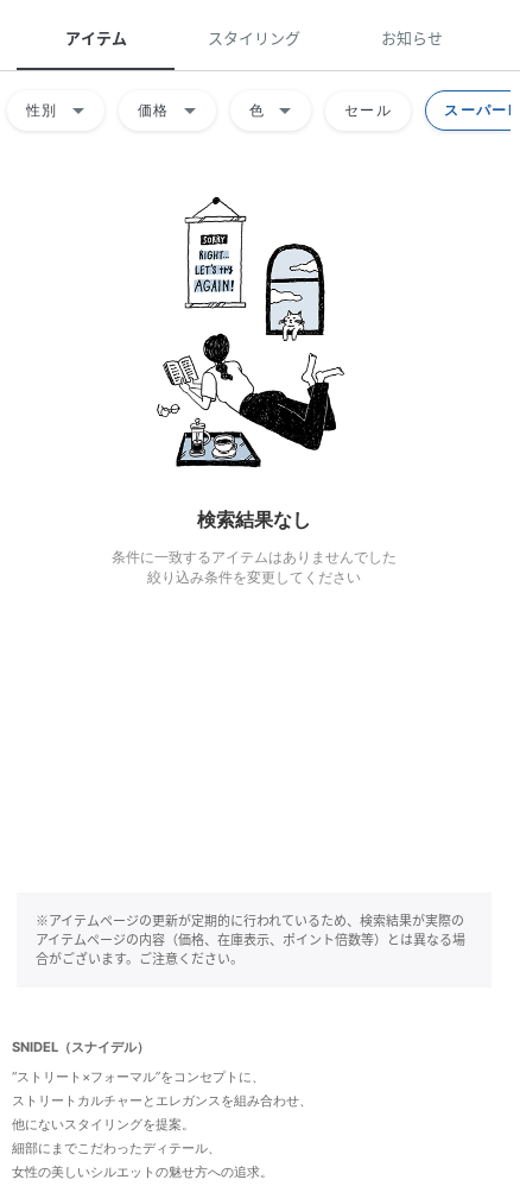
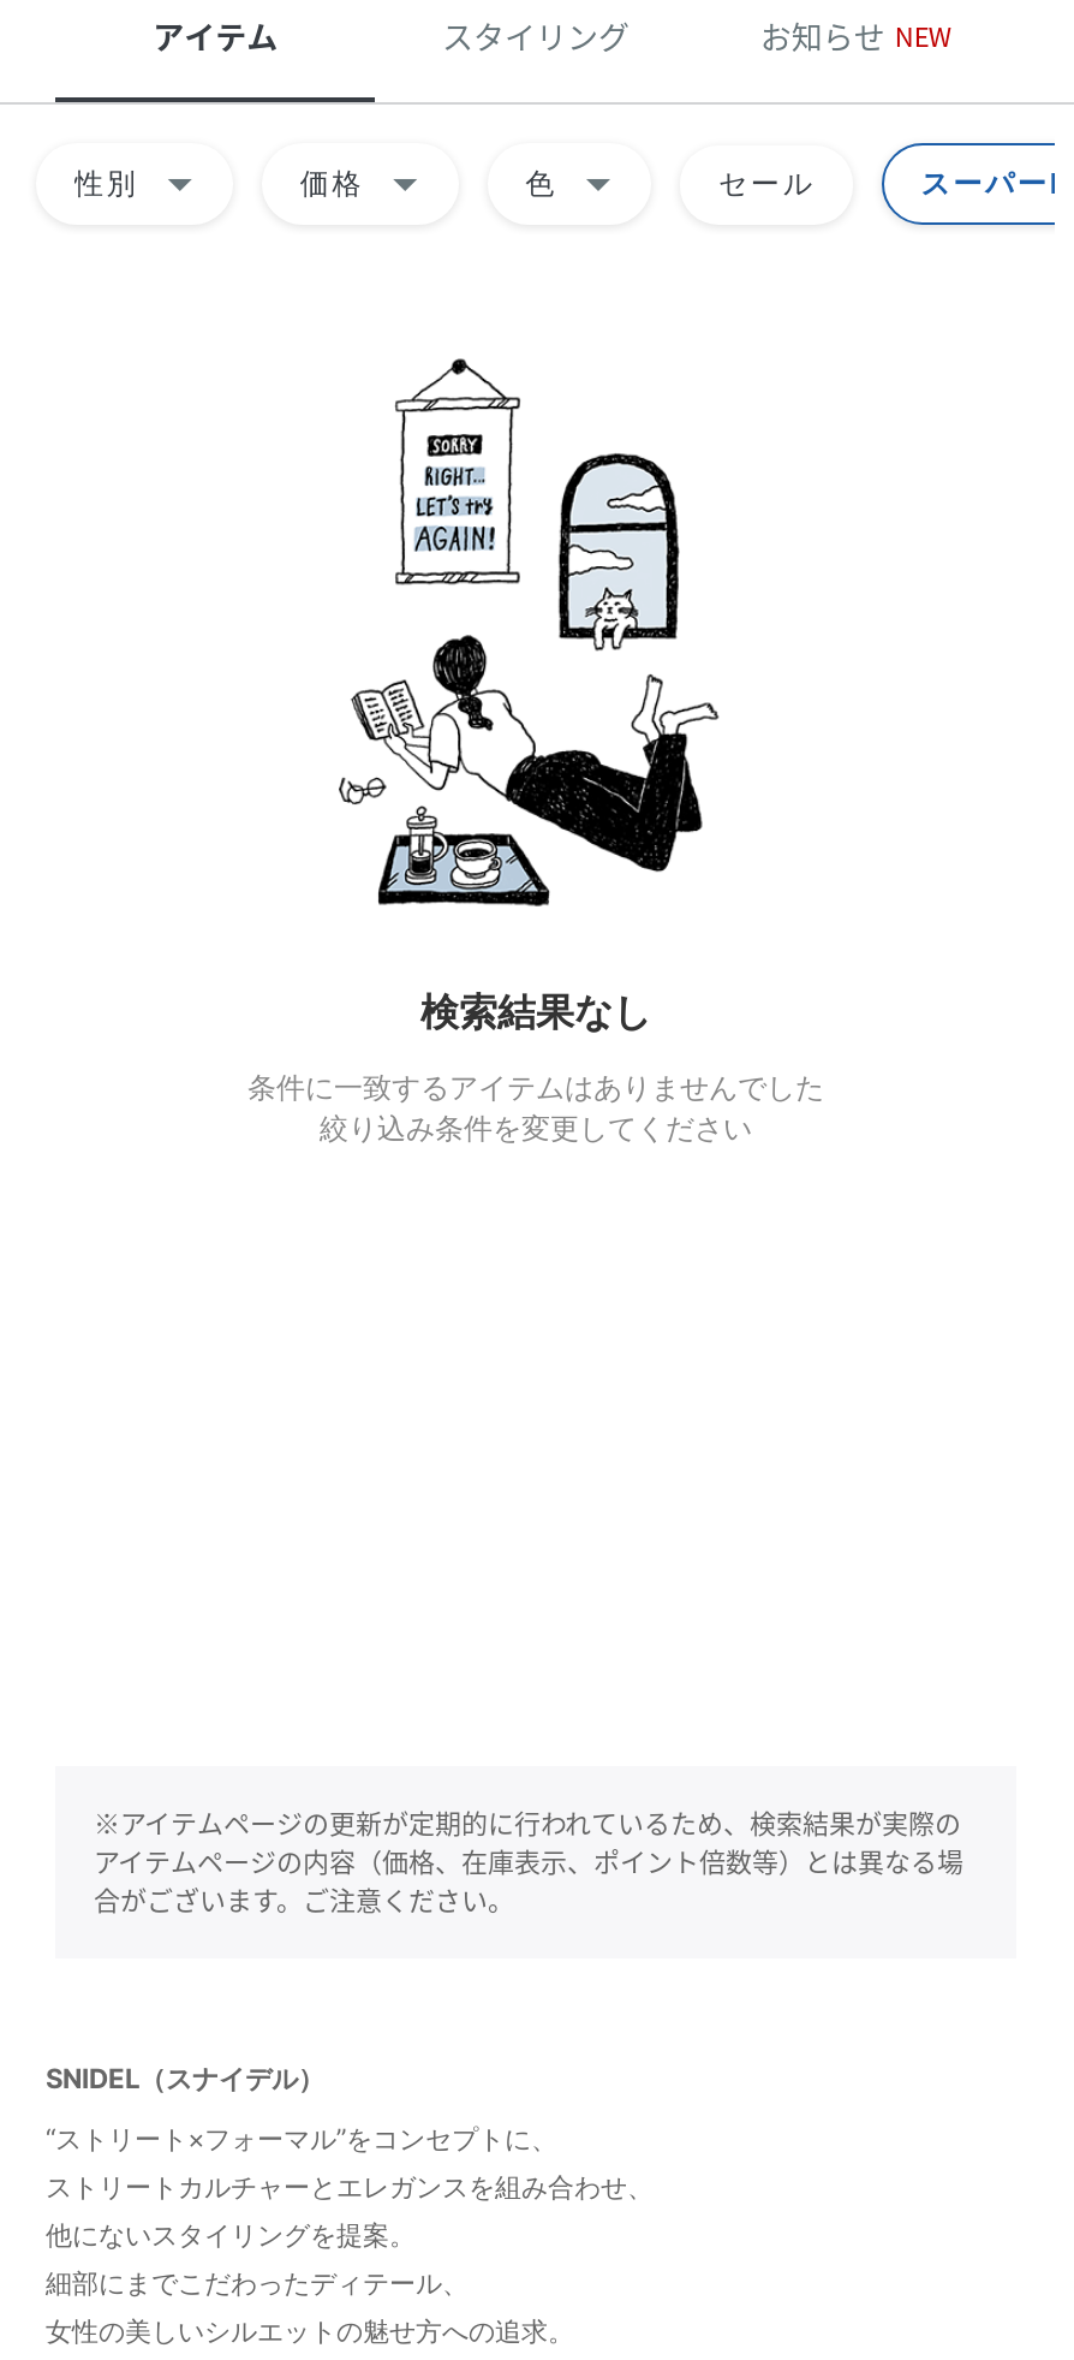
[381,27,443,49] お知らせ -> [760,14,952,60] お知らせ NEW

